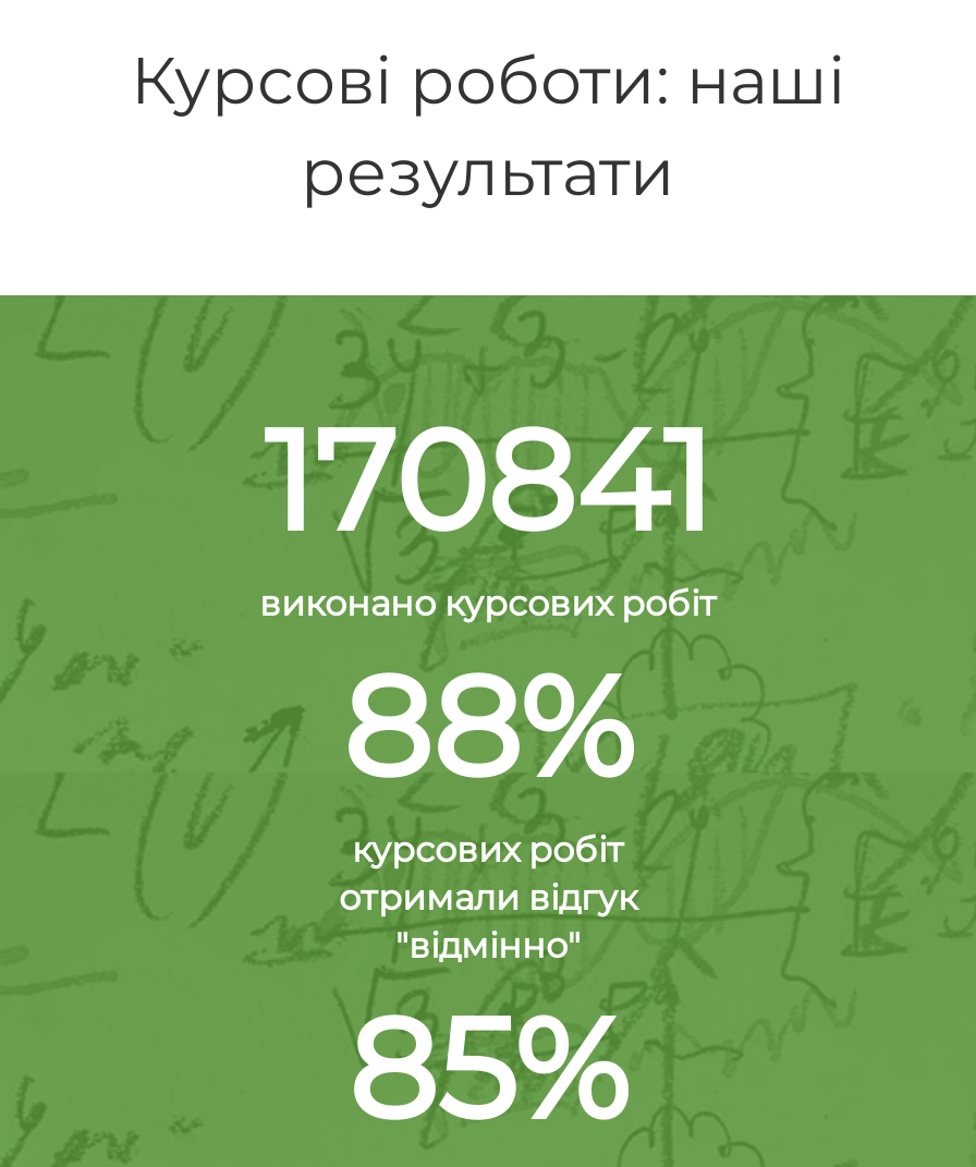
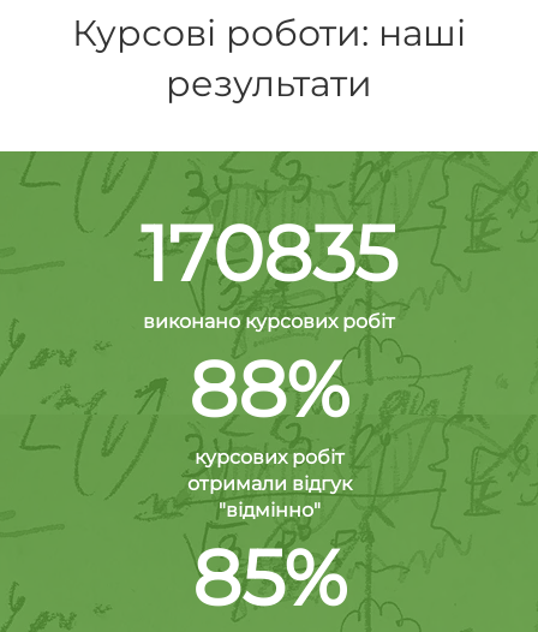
[264,396,712,566] 170841 -> [141,207,397,300] 170835

